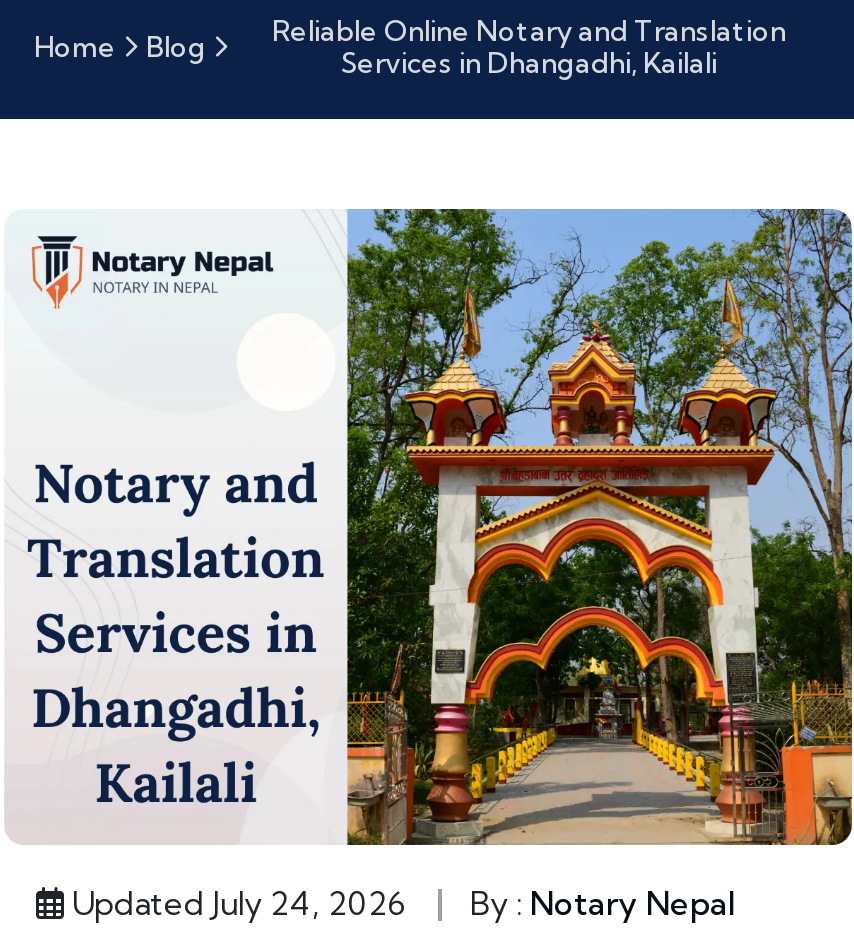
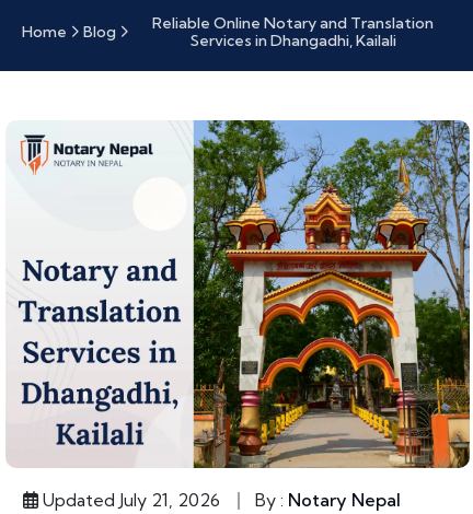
[64,883,736,923] Updated July 24, 2026 By : Notary Nepal -> [38,489,401,511] Updated July 21, 2026 By : Notary Nepal

